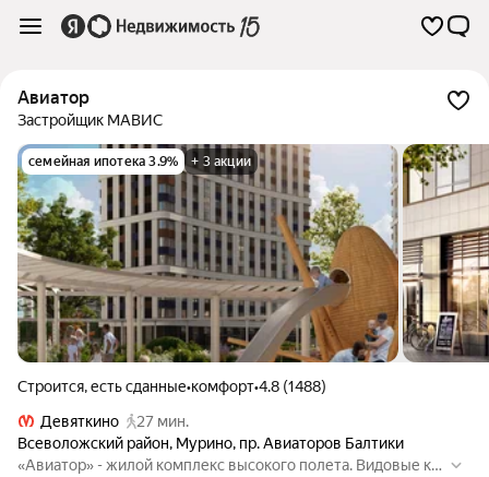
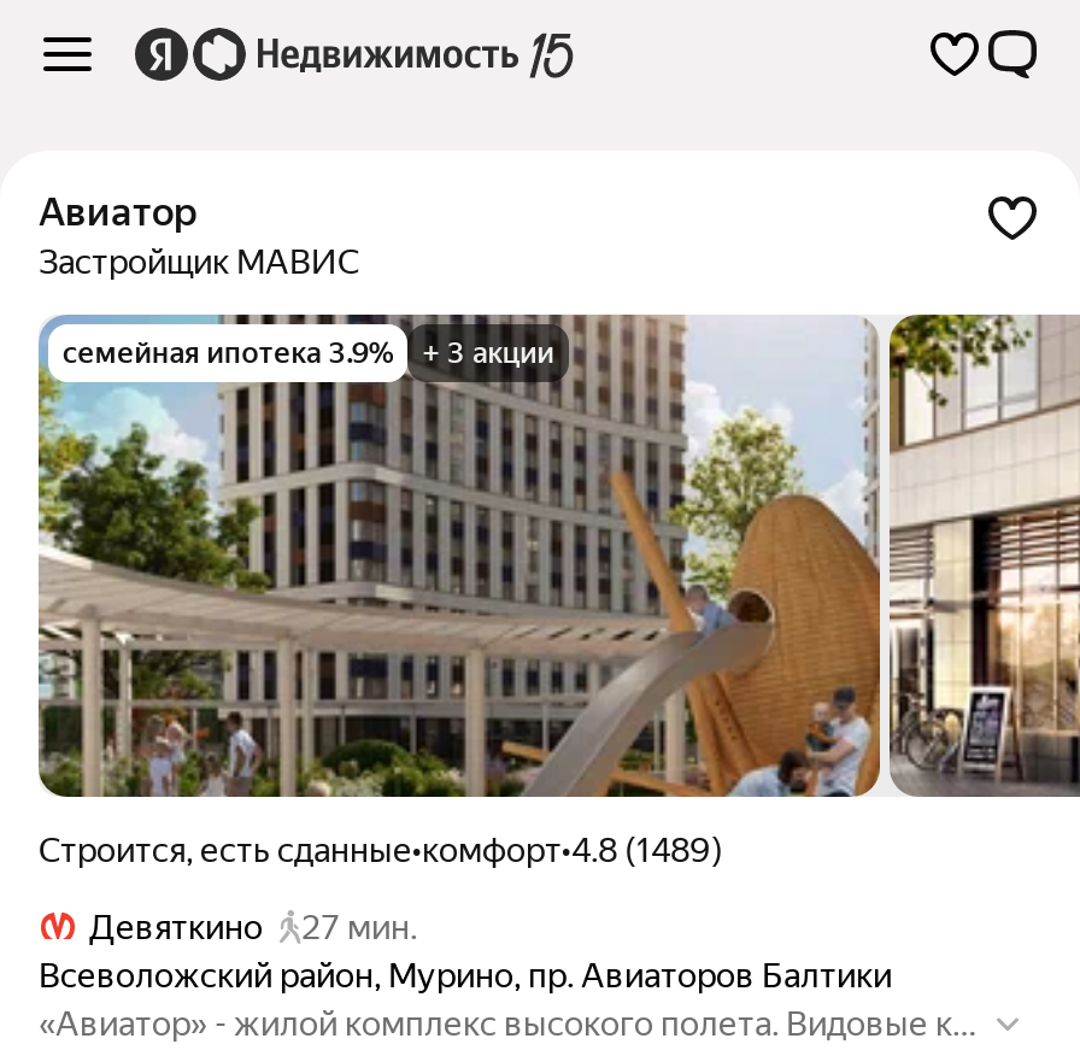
[27,378,326,395] Строится, есть сданные•комфорт•4.8 (1488) -> [60,831,723,869] Строится, есть сданные•комфорт•4.8 (1489)

